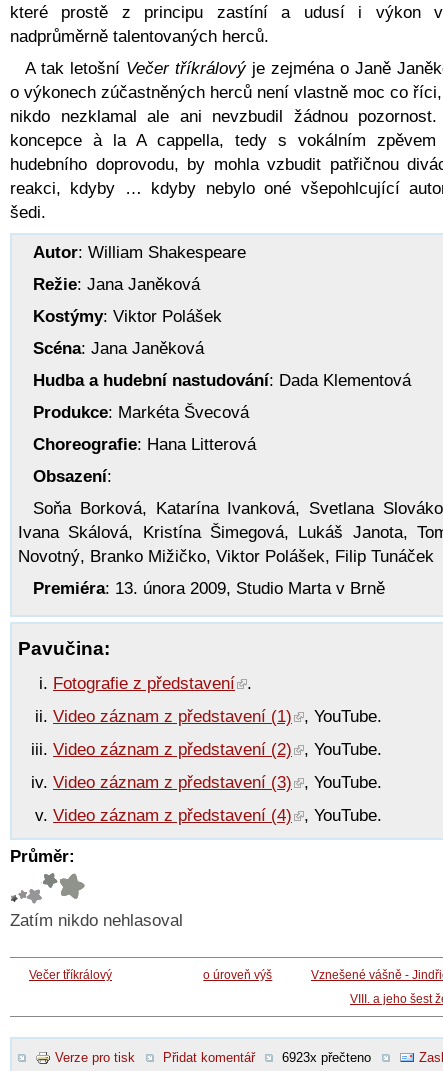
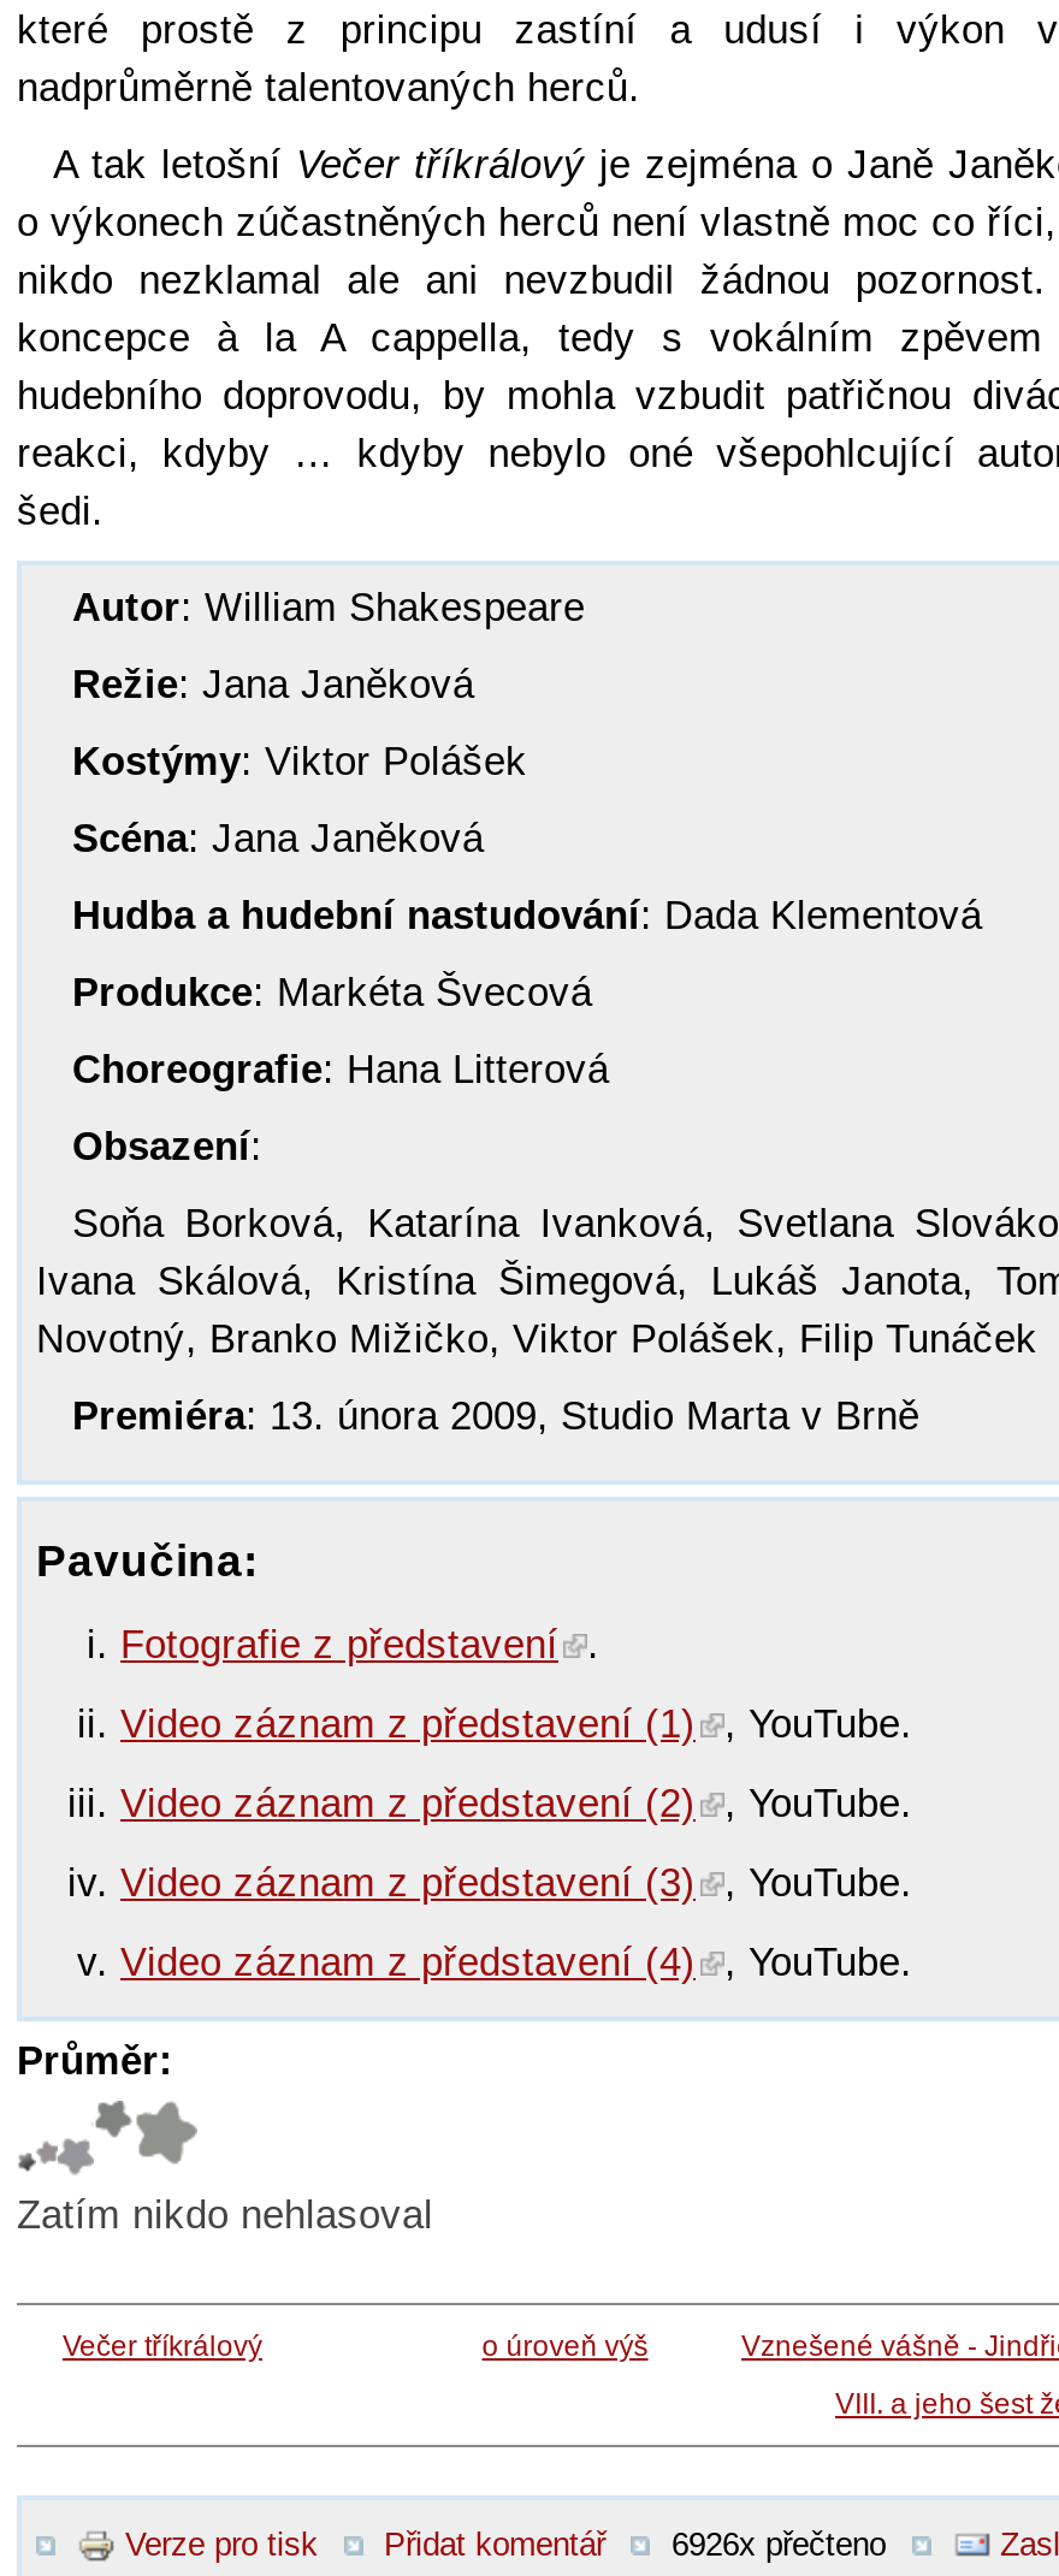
[55,1049,371,1064] Verze pro tisk Přidat komentář 6923x přečteno -> [125,2525,886,2562] Verze pro tisk Přidat komentář 6926x přečteno

